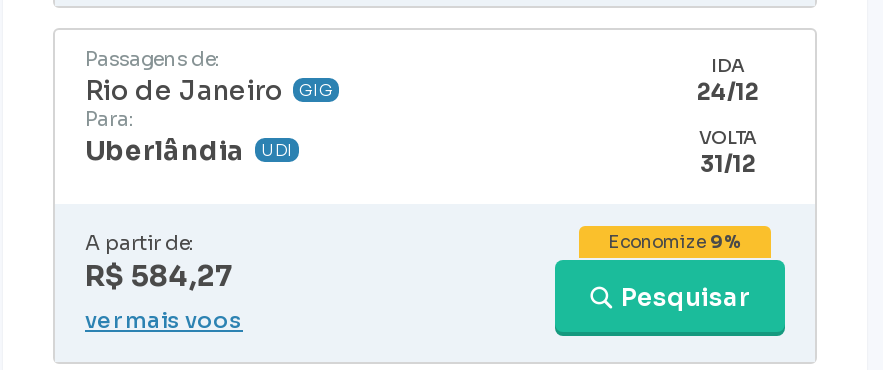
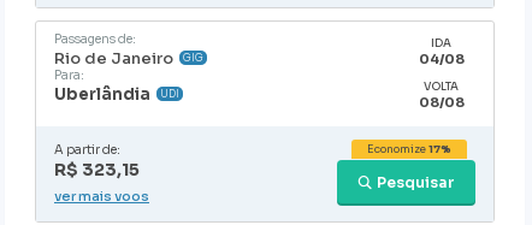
[697,78,759,106] 24/12 -> [418,51,464,67] 04/08
[700,150,756,178] 31/12 -> [418,94,464,111] 08/08
[608,230,742,254] Economize 9% -> [367,142,451,156] Economize 17%
[85,258,233,294] R$ 584,27 -> [54,159,140,180] R$ 323,15

